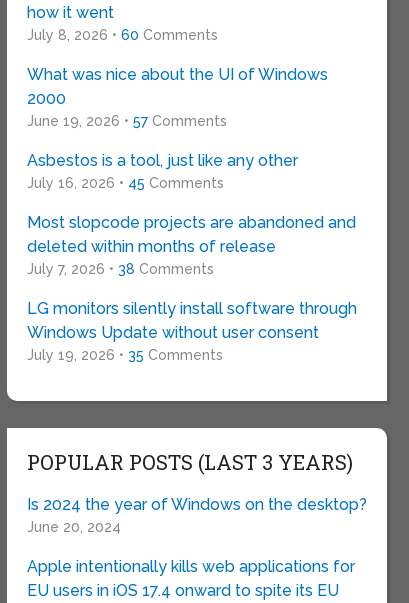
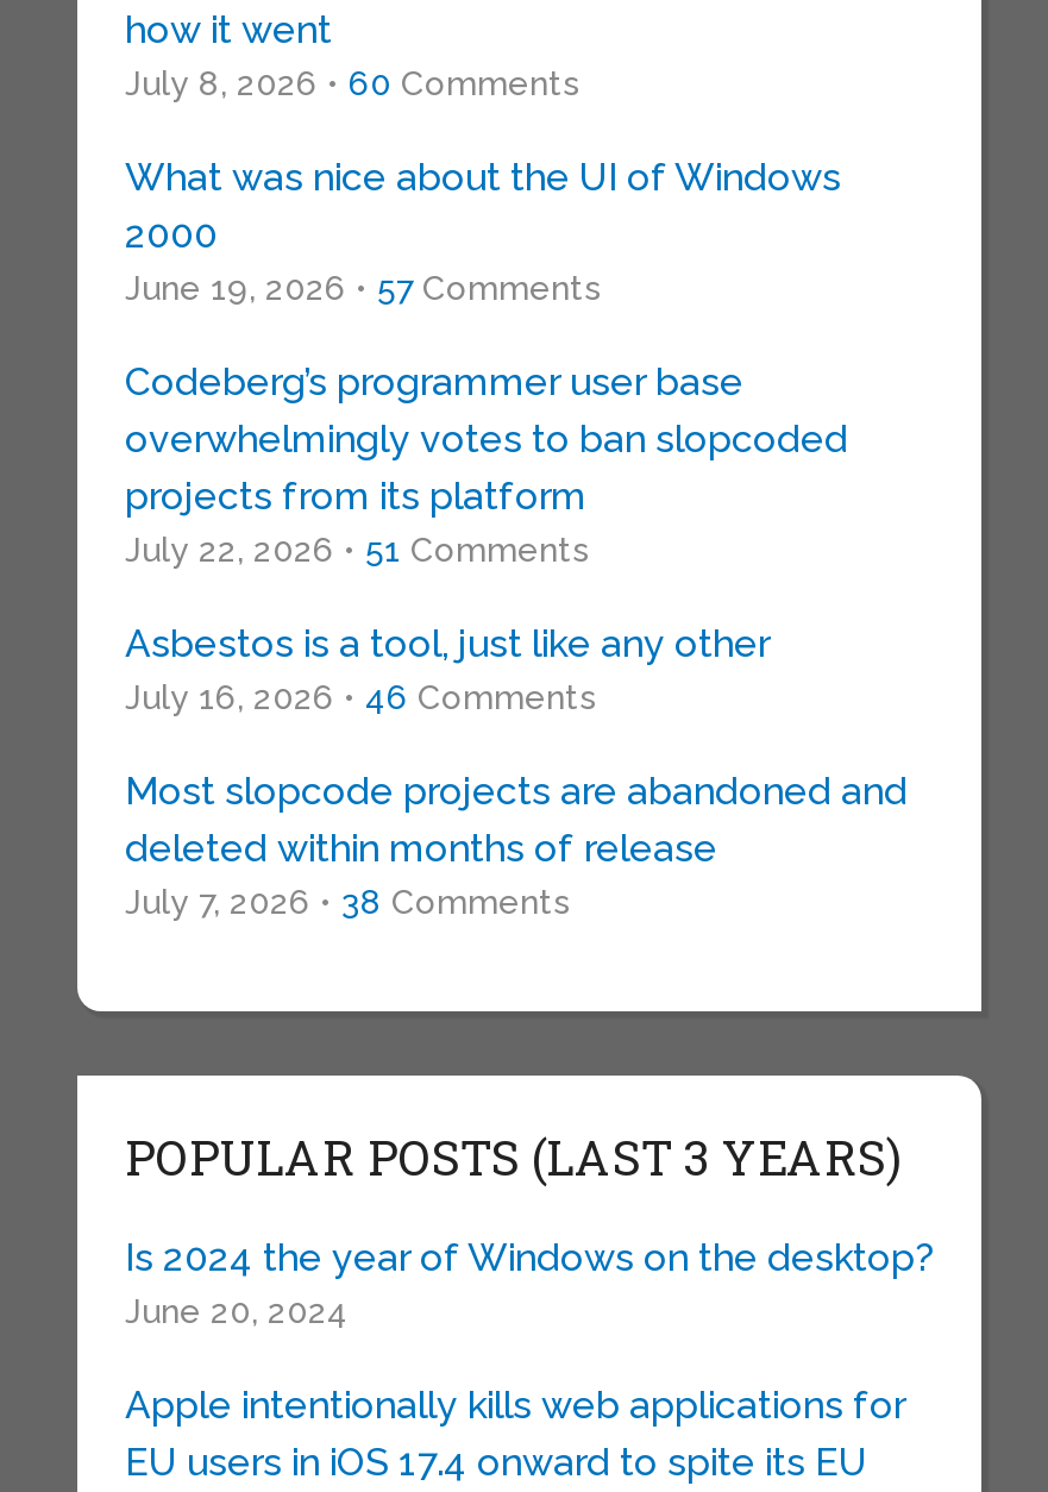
none -> [125,359,848,569] Codeberg’s programmer user base | overwhelmingly votes to ban slopcoded | projects from its platform | July 22, 2026 • 51 Comments
moved [27,151,298,170] -> [125,621,770,666]: Asbestos is a tool, just like any other
[27,175,224,191] July 16, 2026 • 45 Comments -> [125,678,596,716] July 16, 2026 • 46 Comments
moved [27,213,356,277] -> [125,769,908,921]: Most slopcode projects are abandoned and | deleted within months of release | July 7, 2026 • 38 Comments
[27,299,357,363] LG monitors silently install software through | Windows Update without user consent | July 19, 2026 • 35 Comments -> none

